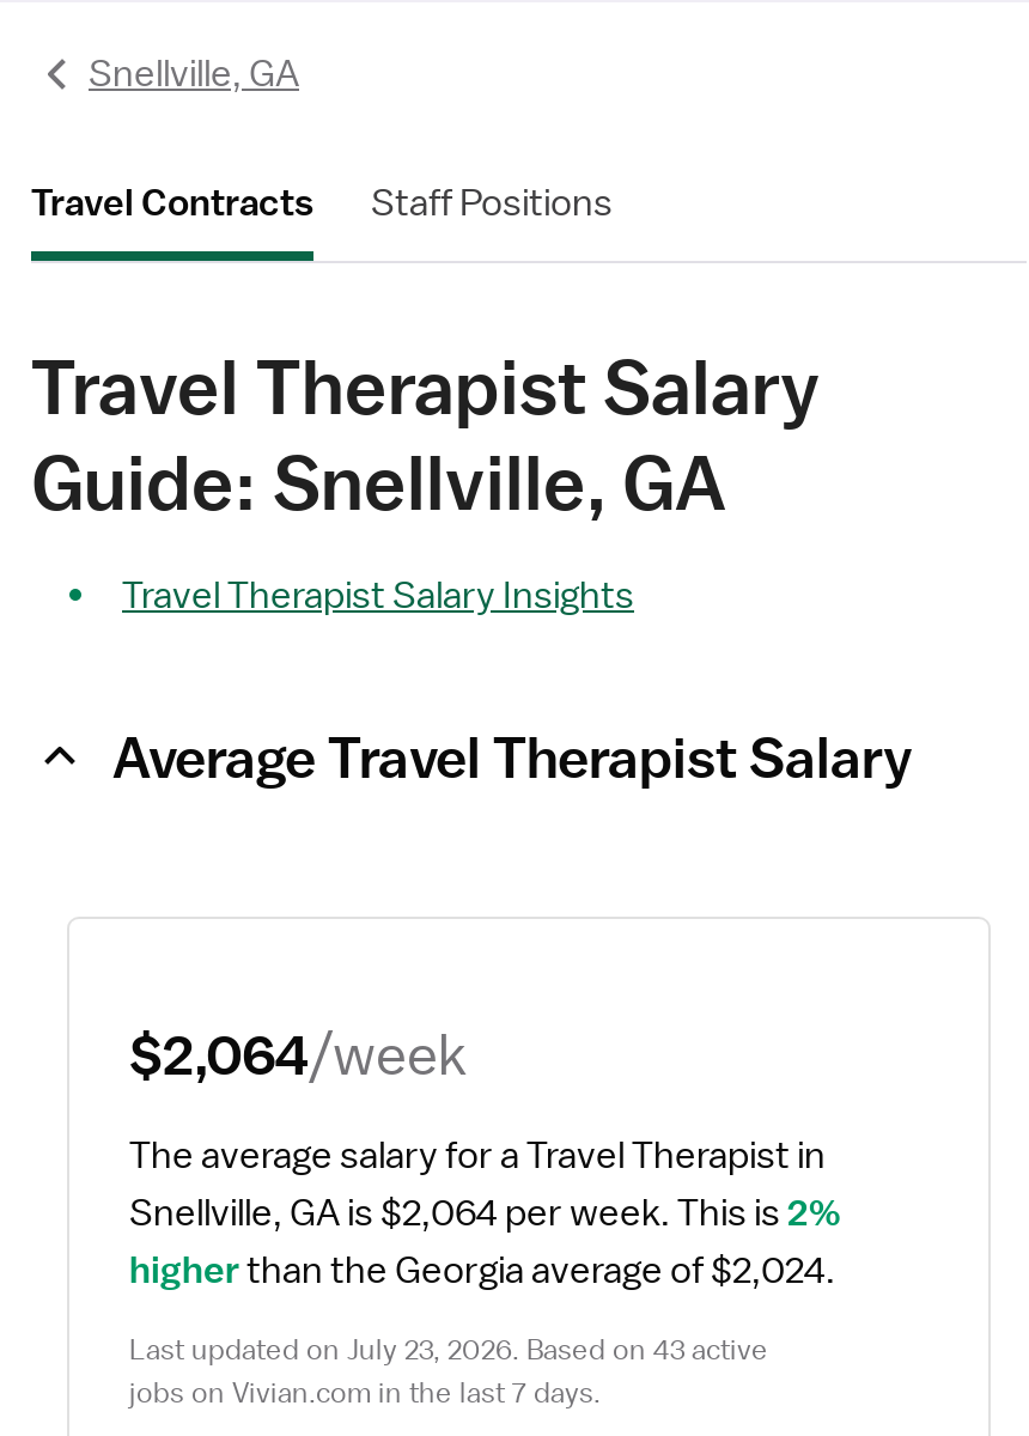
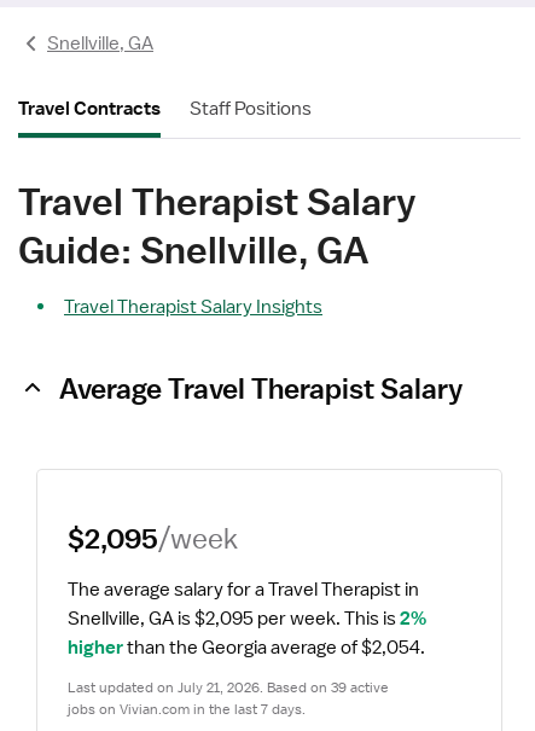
[129,1020,467,1087] $2,064/week -> [68,521,238,555] $2,095/week
[129,1189,840,1237] Snellville, GA is $2,064 per week. This is 2% -> [68,607,426,631] Snellville, GA is $2,095 per week. This is 2%
[129,1247,835,1295] higher than the Georgia average of $2,024. -> [68,636,425,660] higher than the Georgia average of $2,054.
[129,1331,768,1369] Last updated on July 23, 2026. Based on 43 active -> [68,678,389,697] Last updated on July 21, 2026. Based on 39 active

